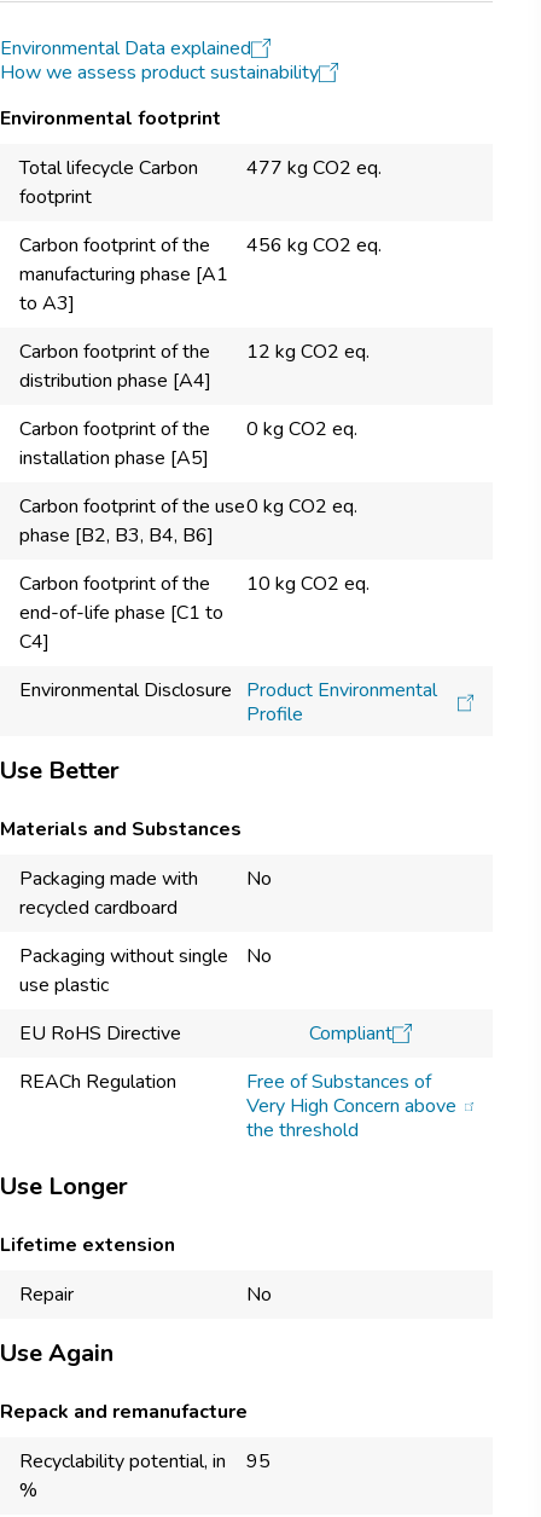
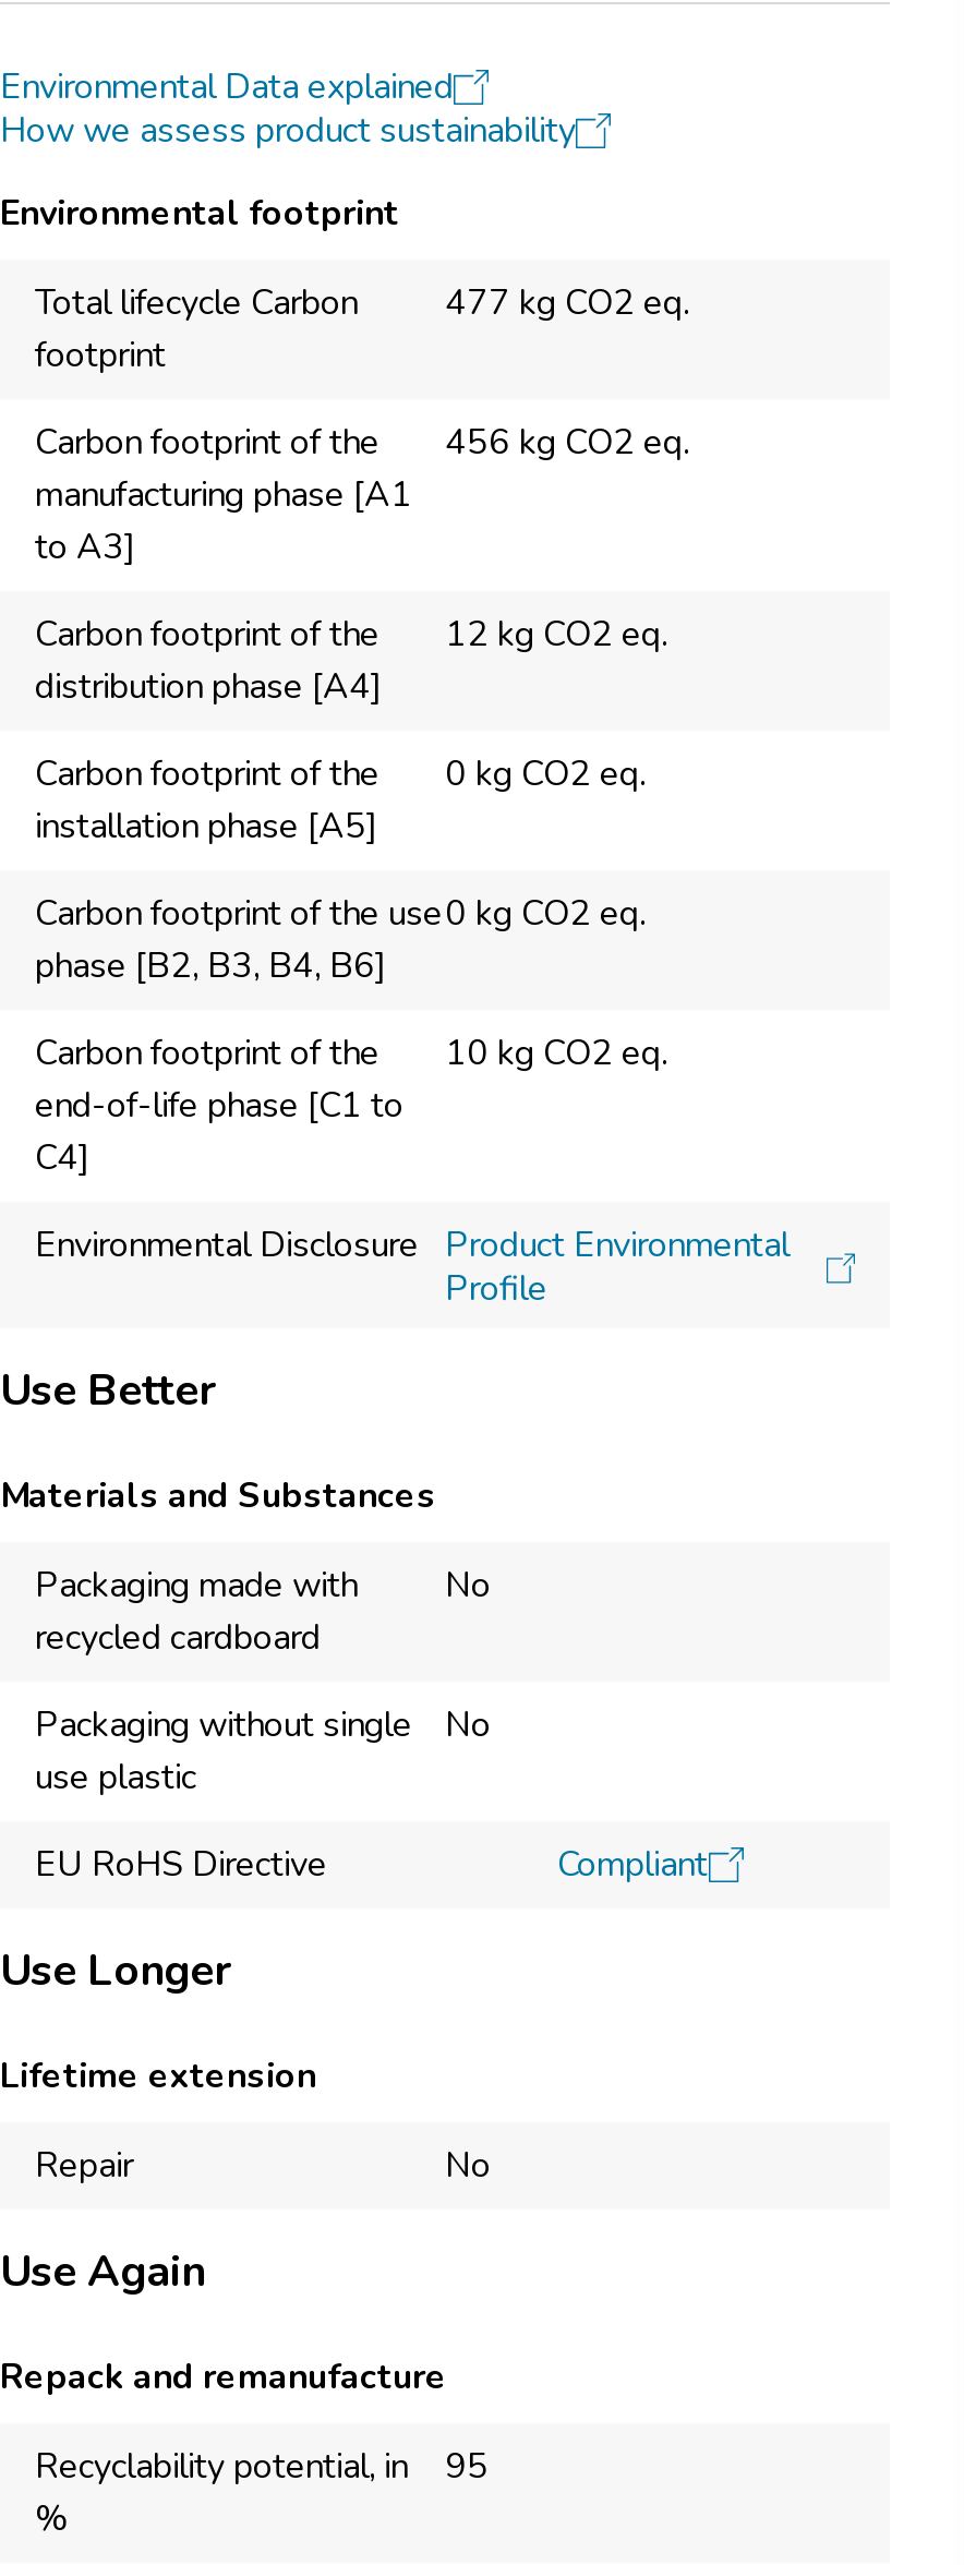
[19,1069,456,1144] REACh Regulation | Free of Substances of | Very High Concern above | the threshold -> none

